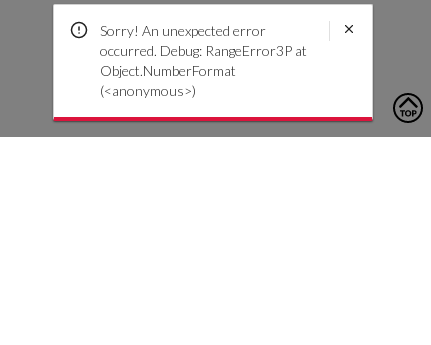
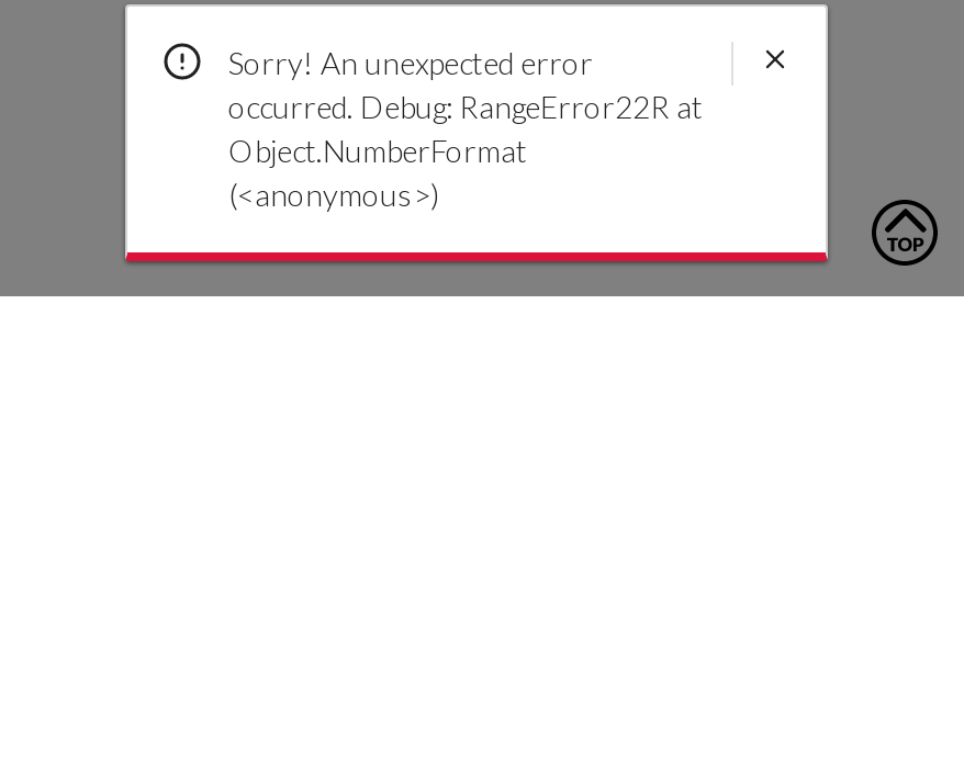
[100,42,307,59] occurred. Debug: RangeError3P at -> [228,88,703,125] occurred. Debug: RangeError22R at

